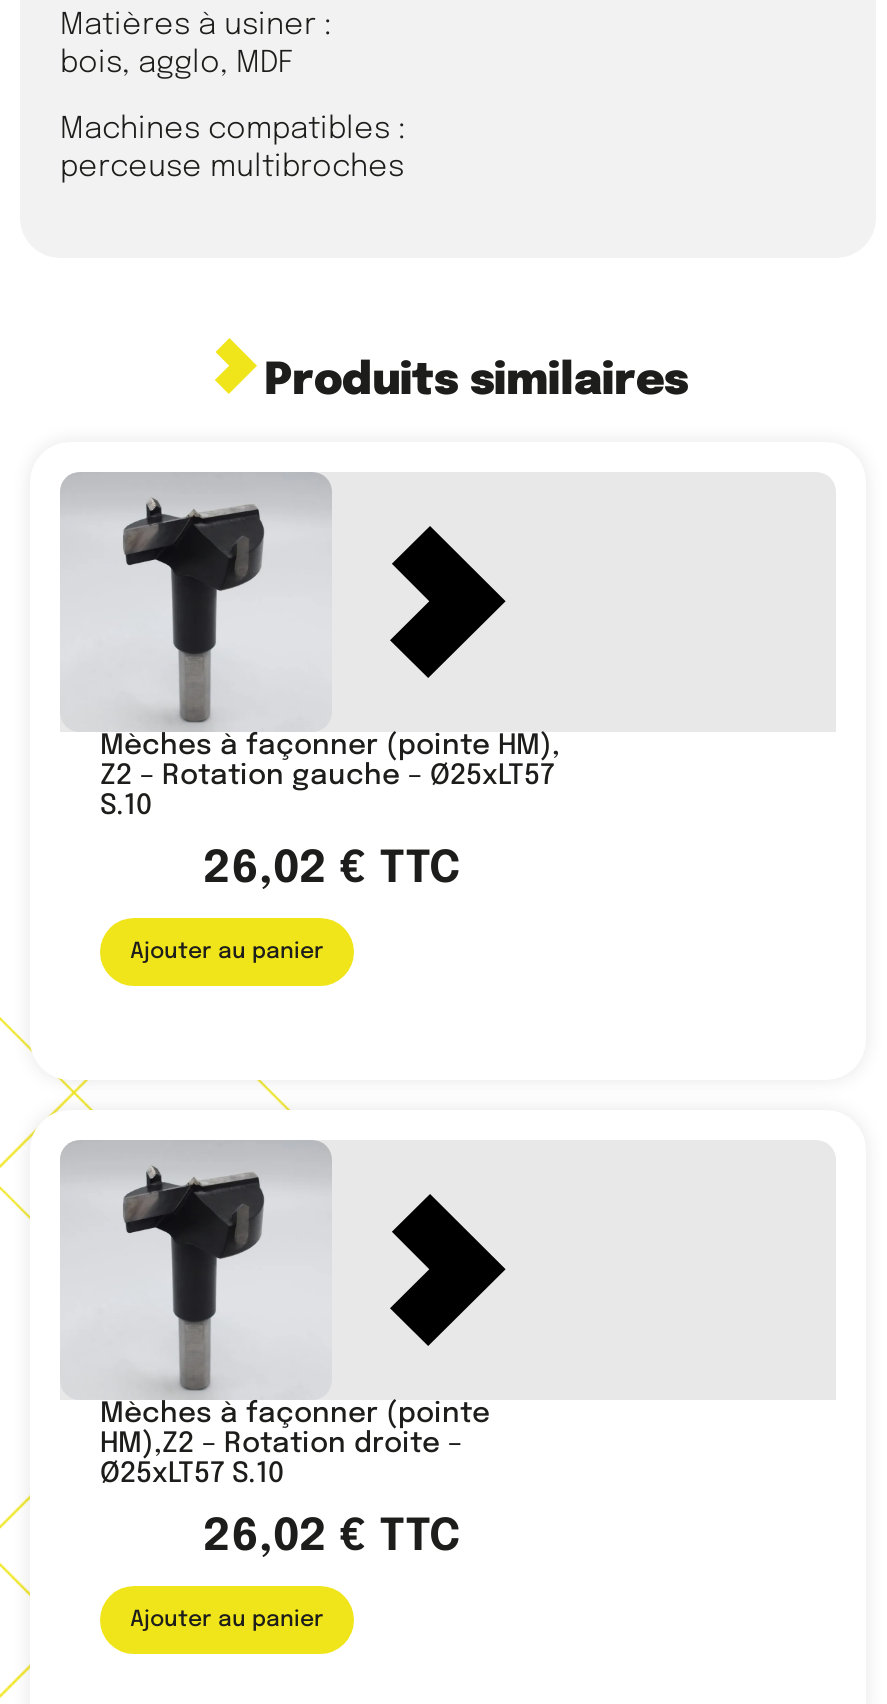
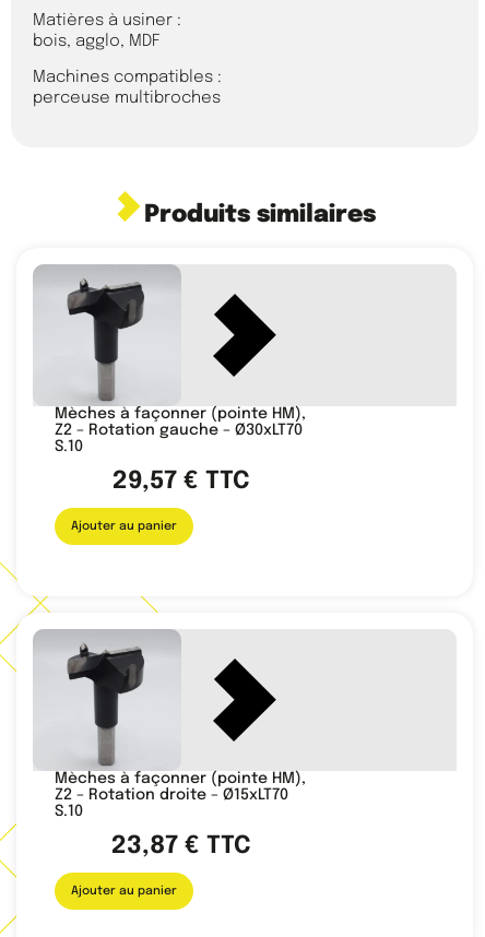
[100,761,554,789] Z2 – Rotation gauche – Ø25xLT57 -> [55,422,303,438] Z2 – Rotation gauche – Ø30xLT70
[203,847,461,891] 26,02 €TTC -> [113,469,250,493] 29,57 €TTC
[100,1399,490,1487] Mèches à façonner (pointe | HM),Z2 – Rotation droite – | Ø25xLT57 S.10 -> [55,771,306,819] Mèches à façonner (pointe HM), | Z2 – Rotation droite – Ø15xLT70 | S.10
[203,1515,461,1559] 26,02 €TTC -> [112,834,251,858] 23,87 €TTC

